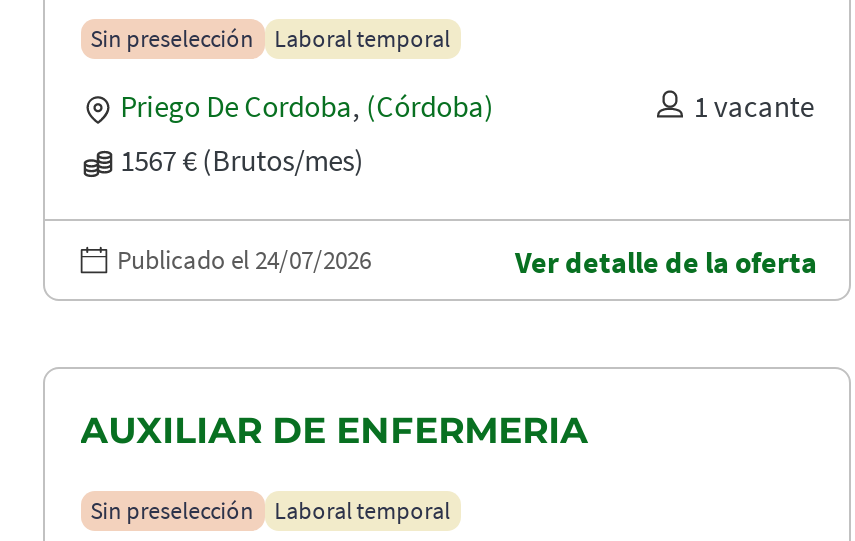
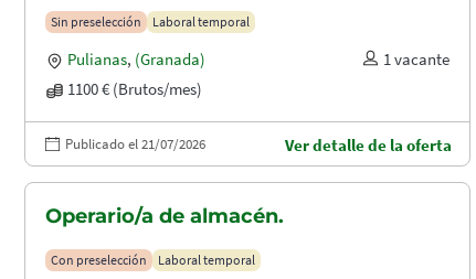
[120,86,494,124] Priego De Cordoba, (Córdoba) -> [67,48,205,69] Pulianas, (Granada)
[120,140,364,178] 1567 € (Brutos/mes) -> [67,78,202,99] 1100 € (Brutos/mes)
[117,242,371,276] Publicado el 24/07/2026 -> [65,134,205,153] Publicado el 21/07/2026
[80,408,588,452] AUXILIAR DE ENFERMERIA -> [45,204,283,228] Operario/a de almacén.
[90,494,254,524] Sin preselección -> [50,252,146,268] Con preselección

